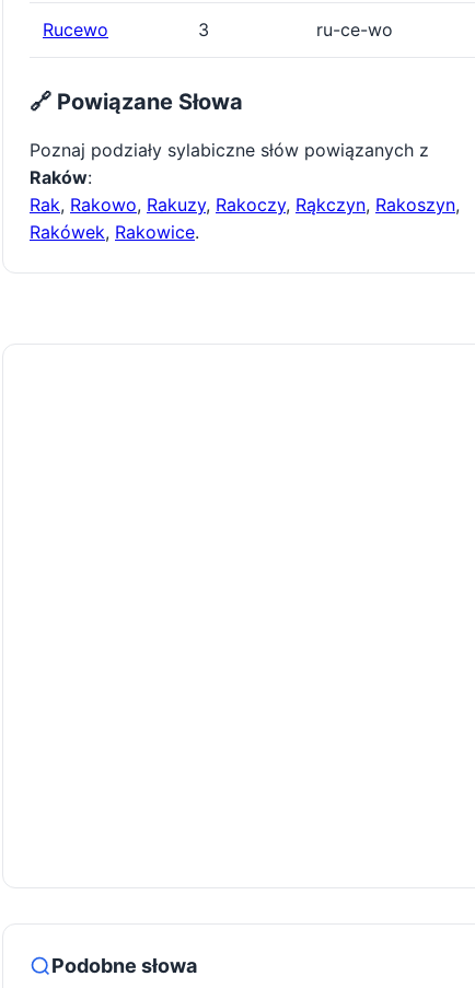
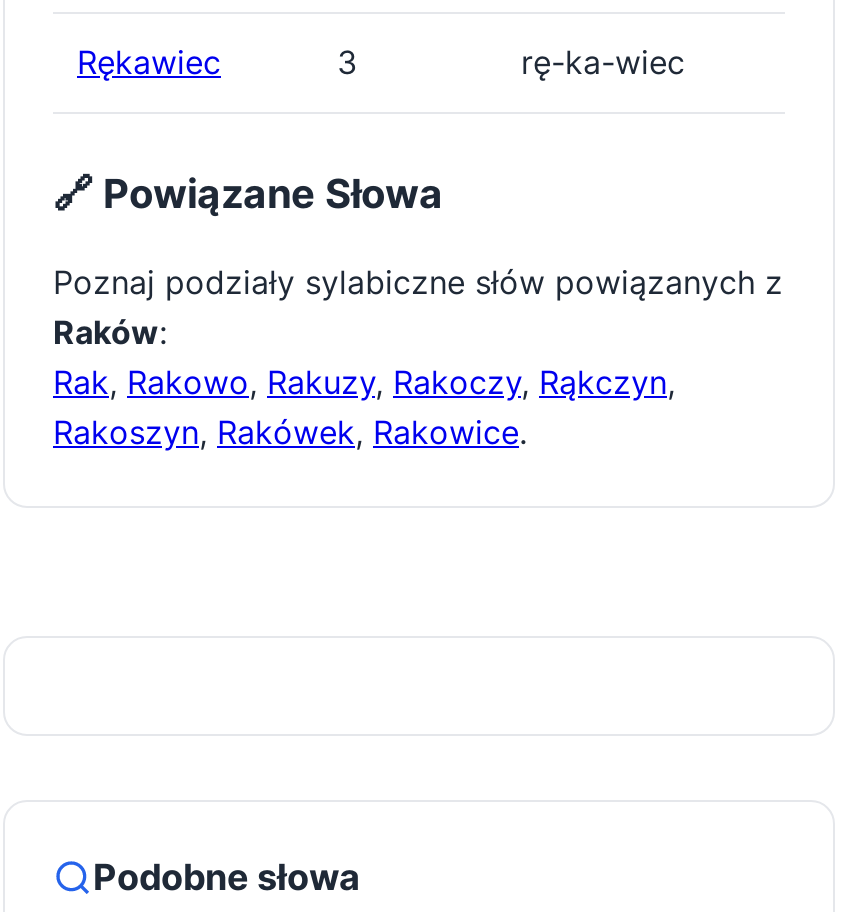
[43,19,108,41] Rucewo -> [77,41,221,81] Rękawiec
[316,19,393,41] ru-ce-wo -> [521,41,685,81] rę-ka-wiec

